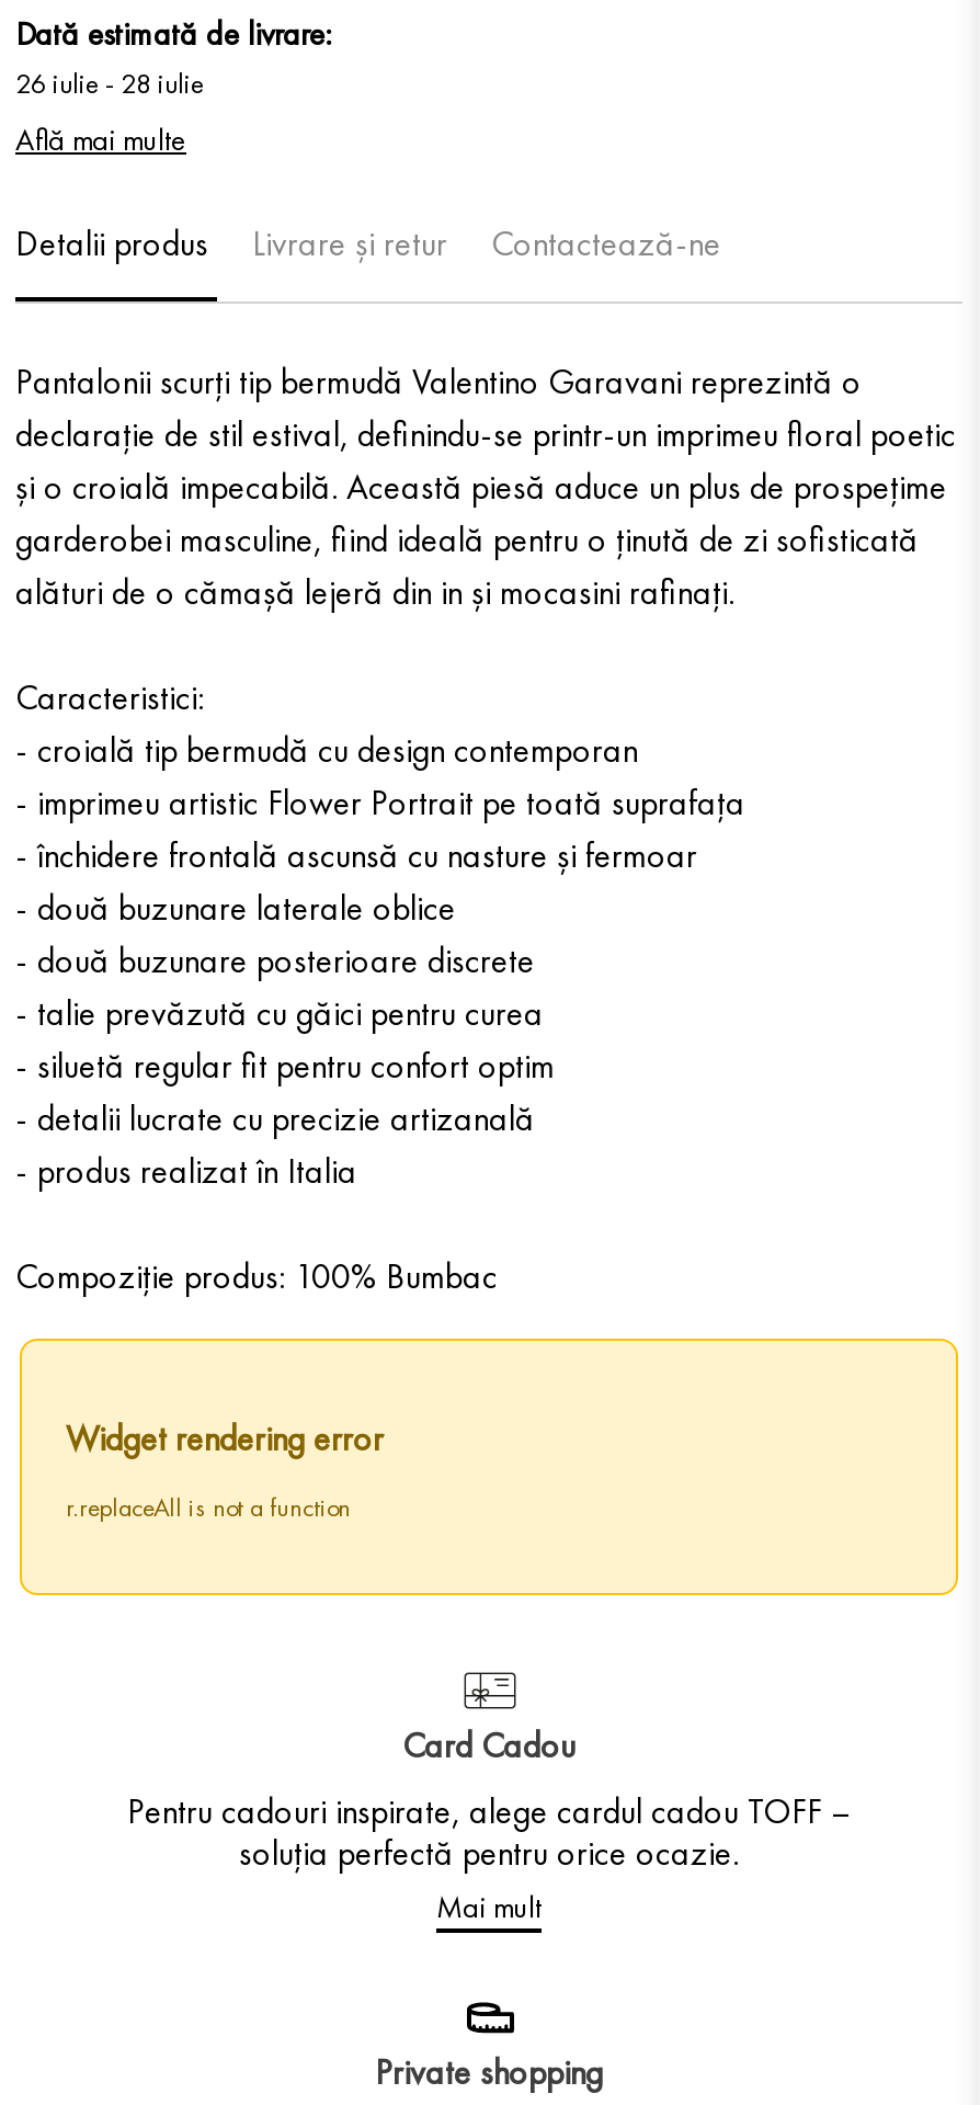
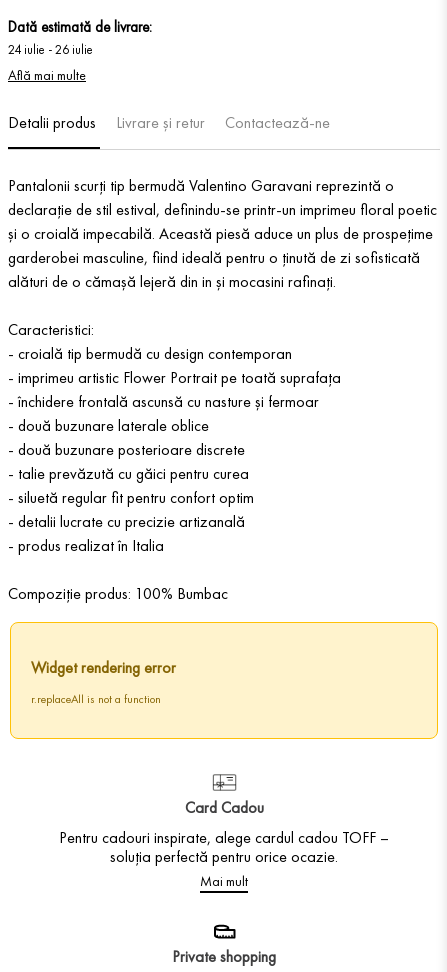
[15,66,204,103] 26 iulie - 28 iulie -> [8,41,93,58] 24 iulie - 26 iulie

